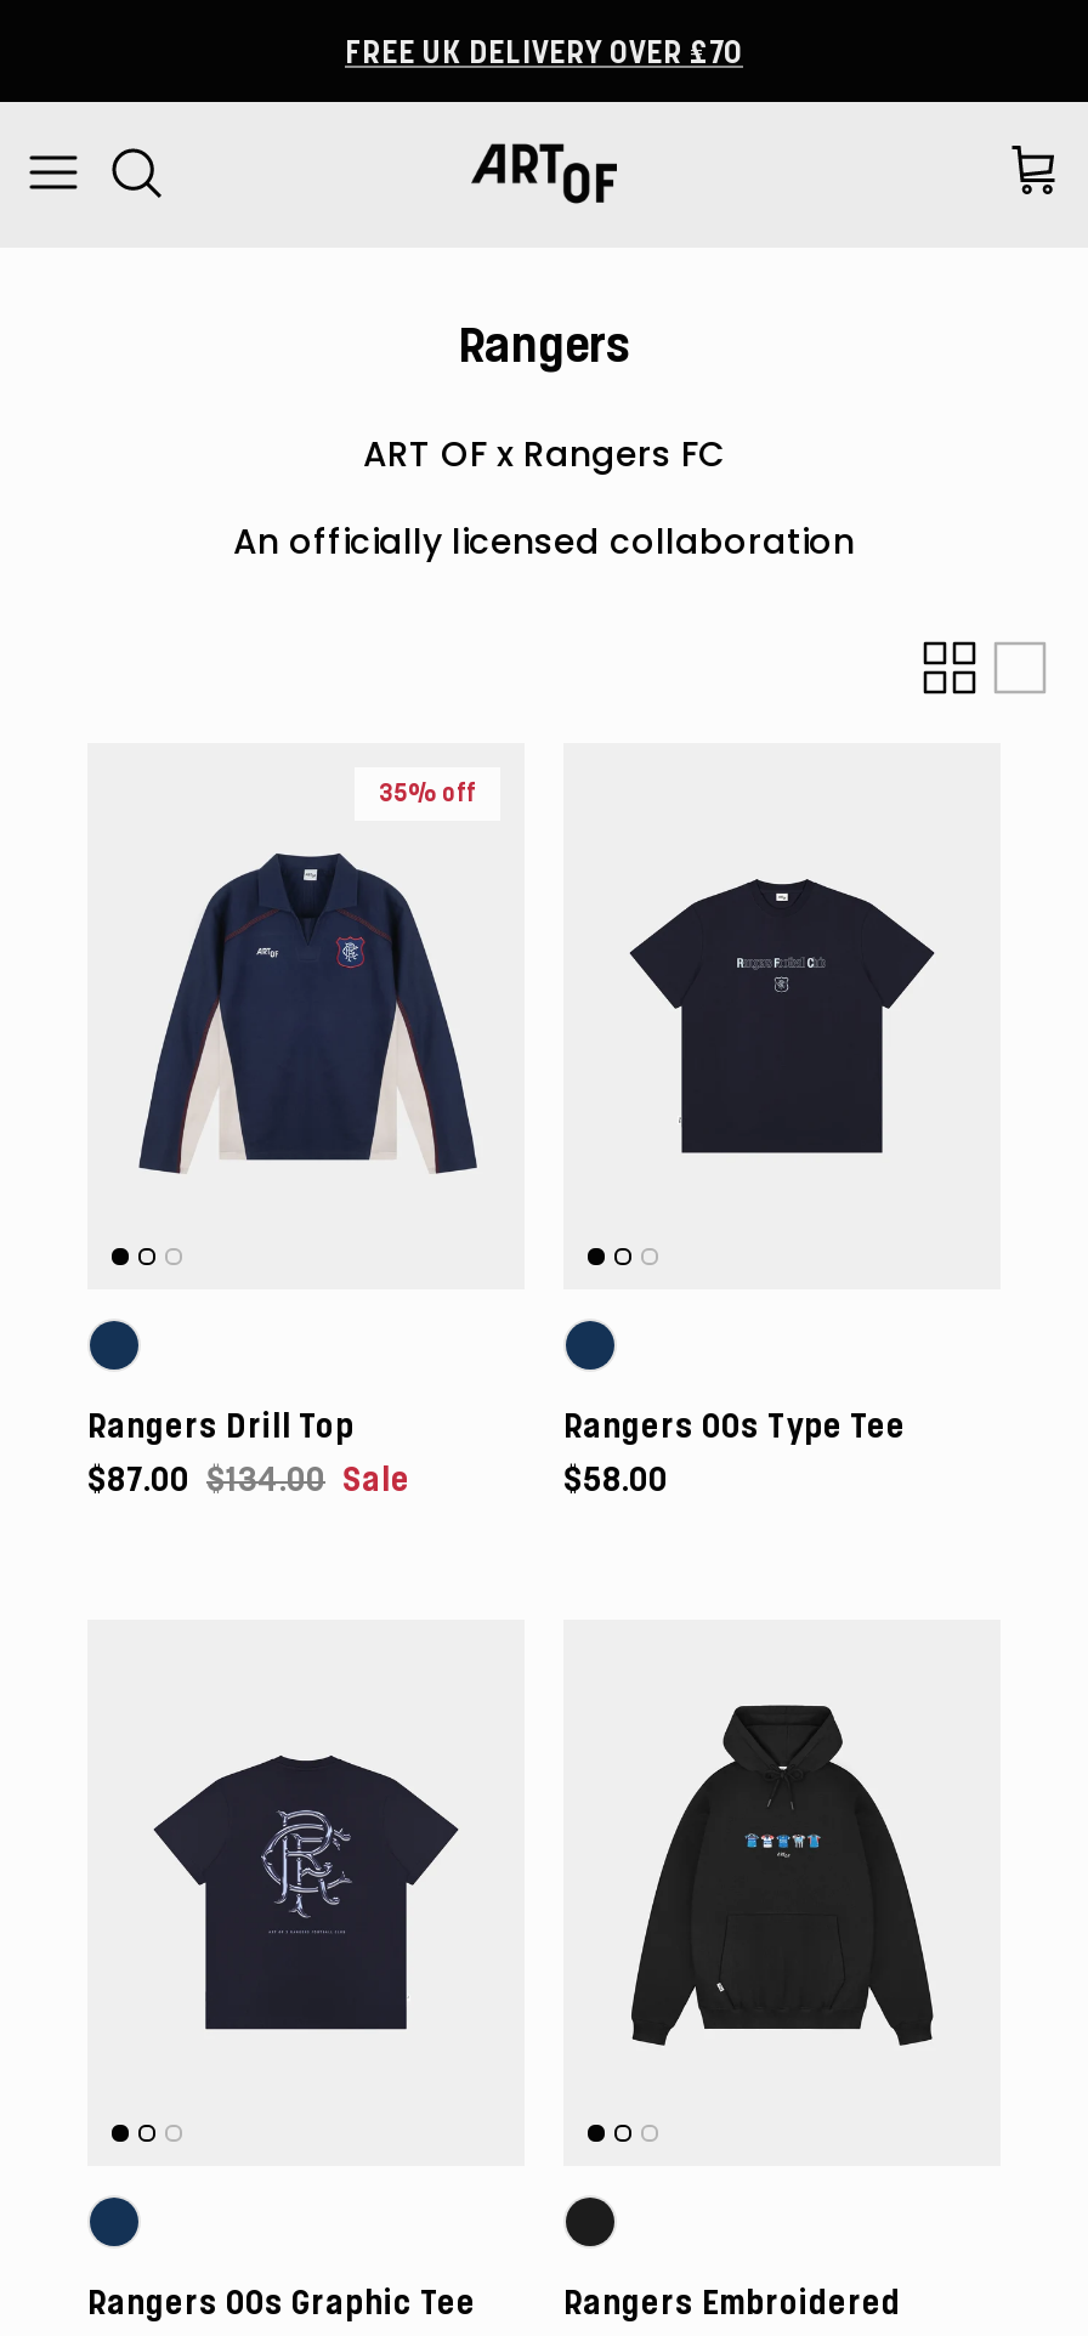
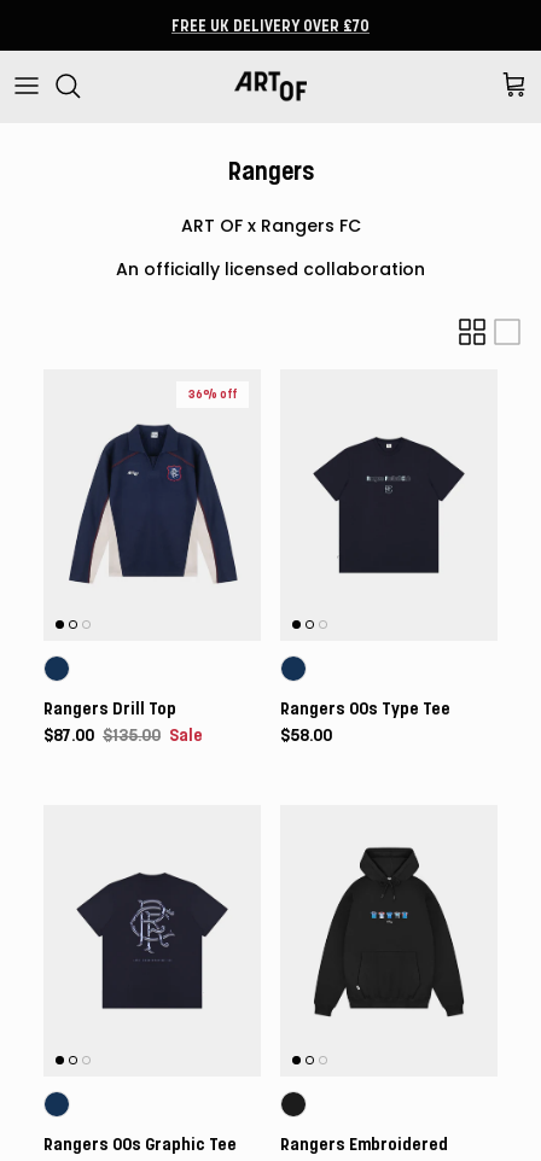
[379,783,476,807] 35% off -> [188,389,237,401] 36% off
[87,1465,410,1499] $87.00 $134.00 Sale -> [43,728,203,745] $87.00 $135.00 Sale

